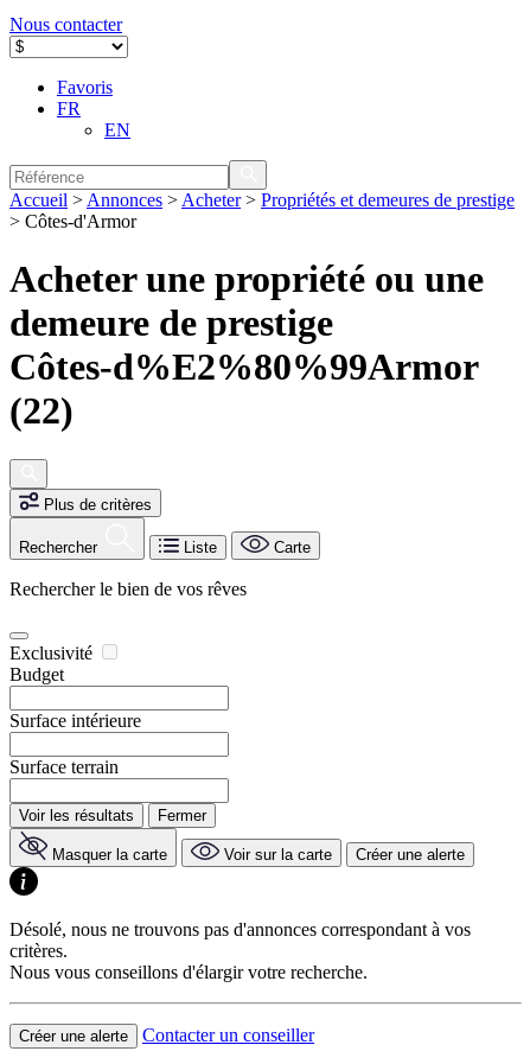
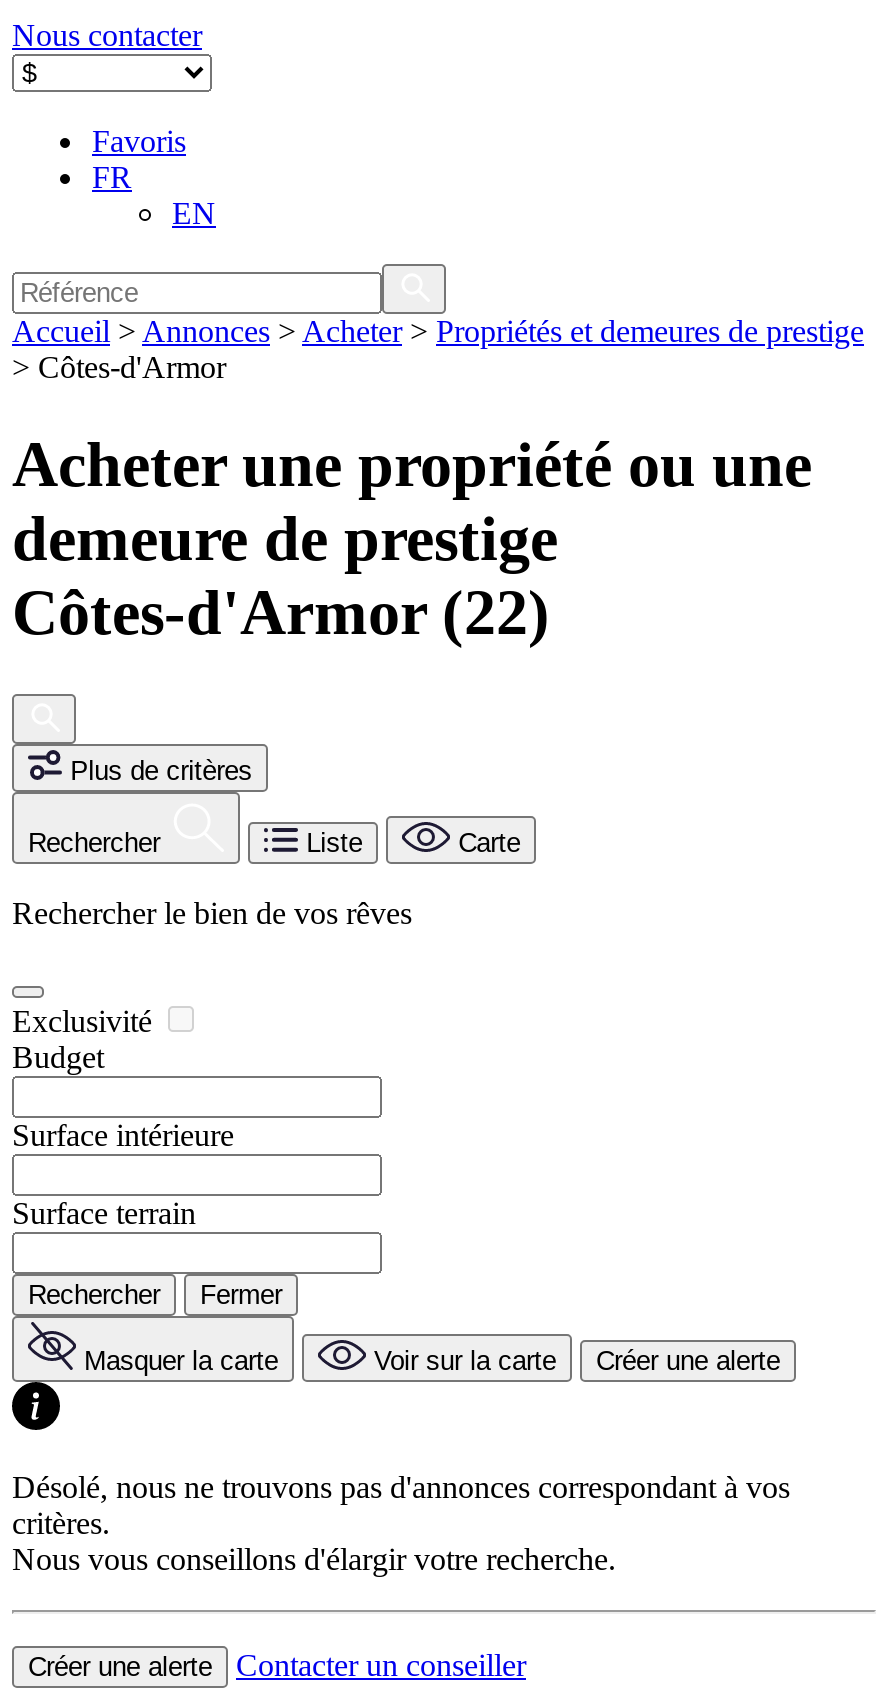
[9,346,478,432] Côtes-d%E2%80%99Armor | (22) -> [12,577,550,649] Côtes-d'Armor (22)
[19,807,134,825] Voir les résultats -> [28,1281,160,1311] Rechercher

